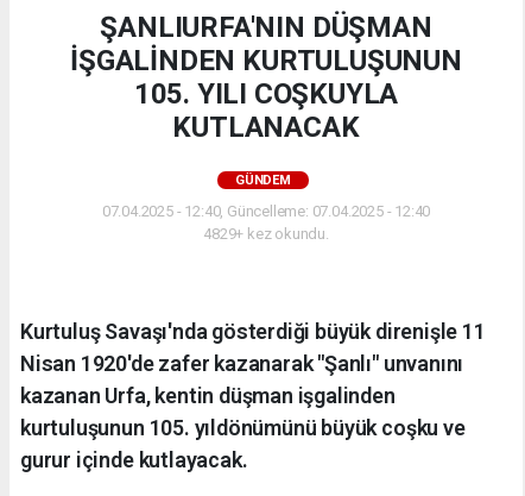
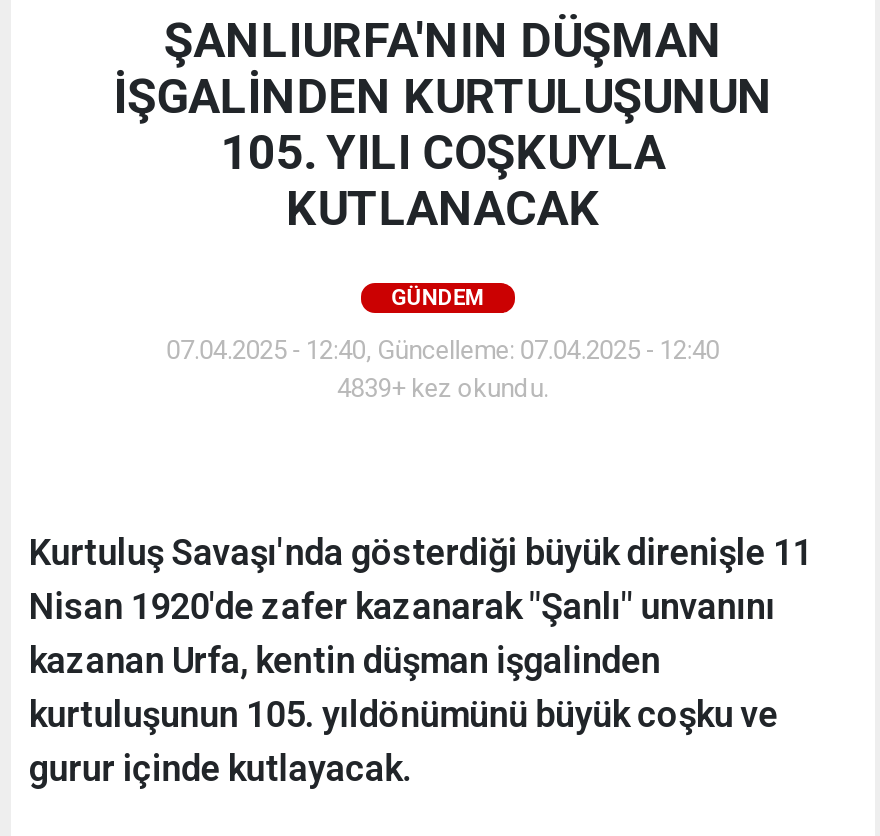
[203,225,329,242] 4829+ kez okundu. -> [337,373,549,403] 4839+ kez okundu.

